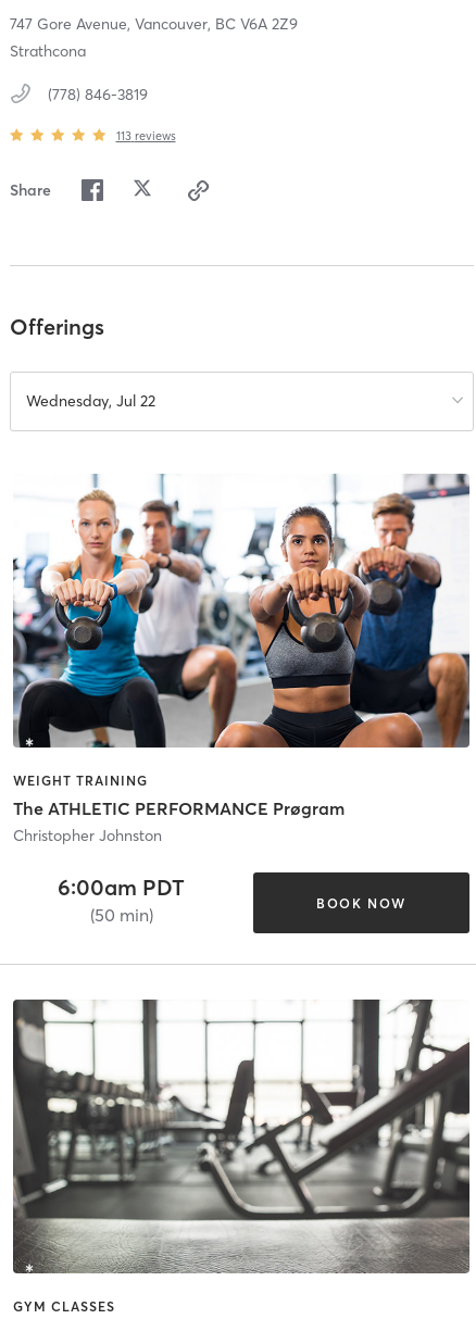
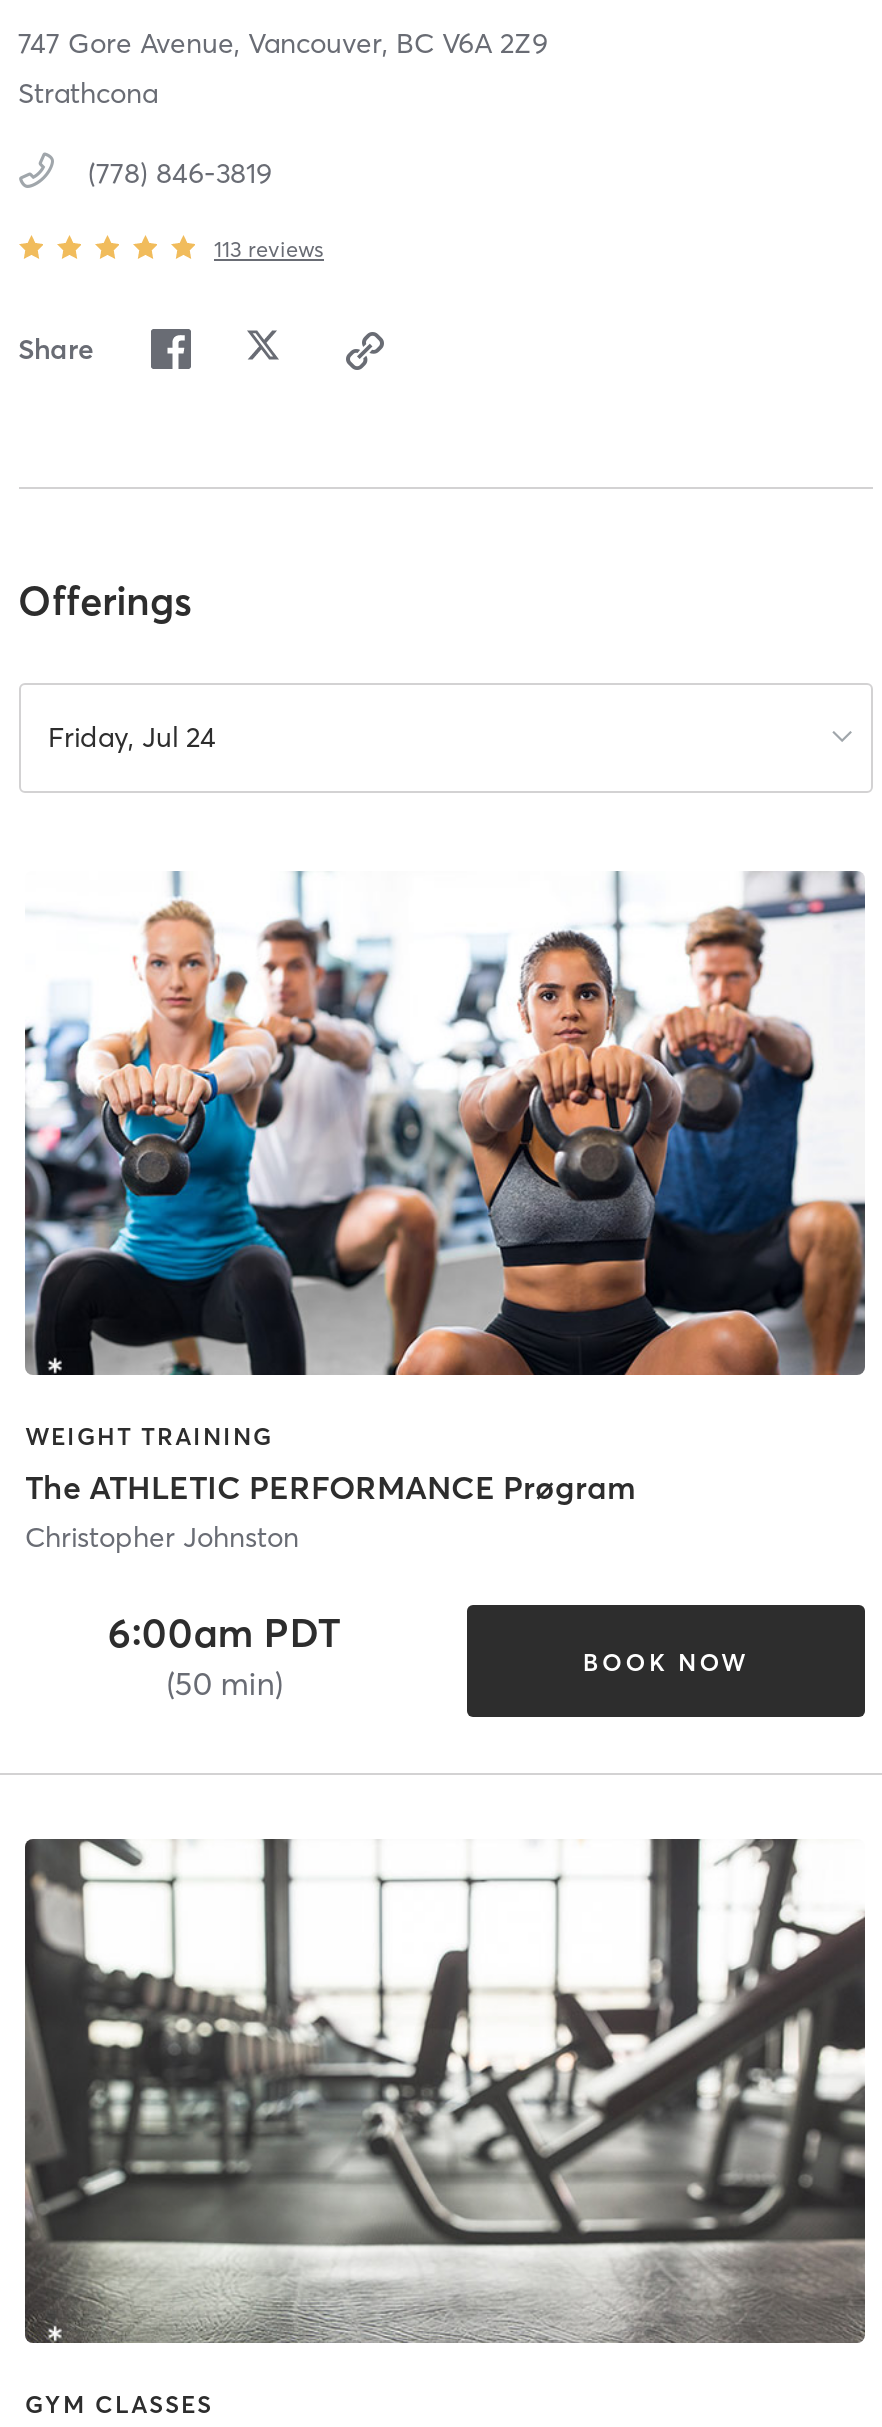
[26,391,155,411] Wednesday, Jul 22 -> [48,719,216,755] Friday, Jul 24

